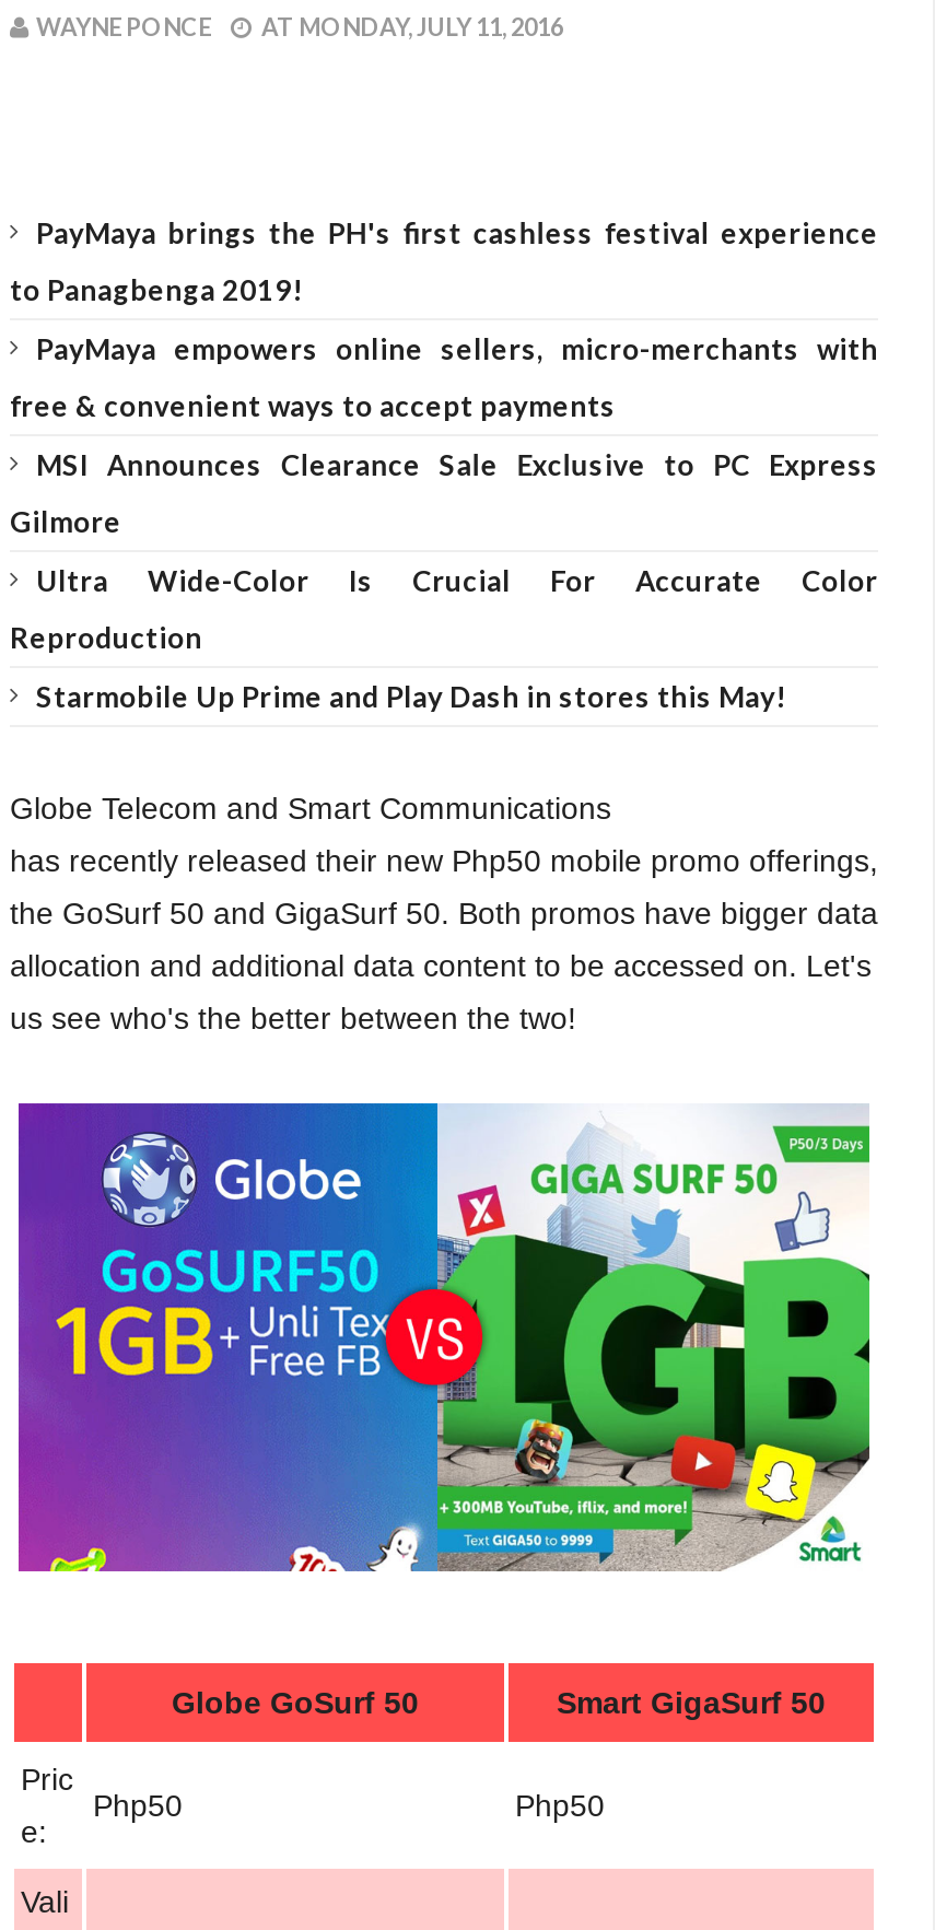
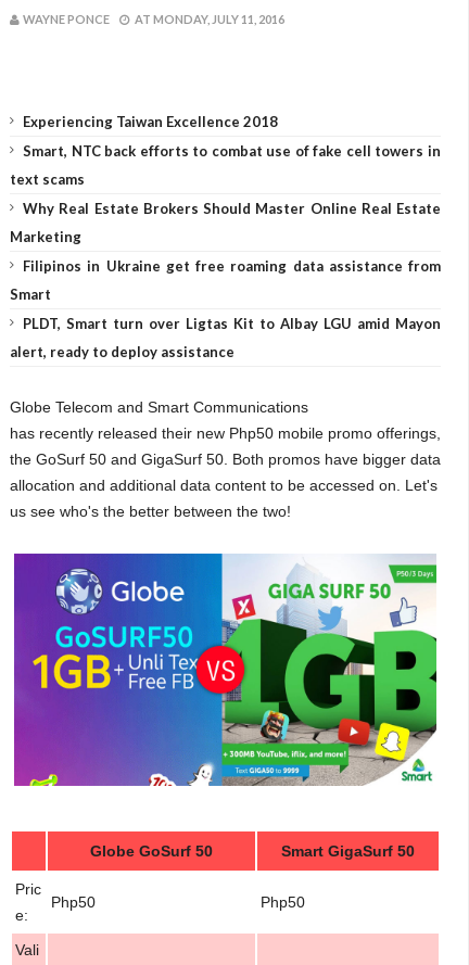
[36,215,878,250] PayMaya brings the PH's first cashless festival experience -> [23,113,278,130] Experiencing Taiwan Excellence 2018
[10,272,303,307] to Panagbenga 2019! -> [23,142,441,160] Smart, NTC back efforts to combat use of fake cell towers in
[36,331,878,366] PayMaya empowers online sellers, micro-merchants with -> [10,170,85,188] text scams
[10,388,616,423] free & convenient ways to accept payments -> [23,200,441,217] Why Real Estate Brokers Should Master Online Real Estate
[36,447,878,482] MSI Announces Clearance Sale Exclusive to PC Express -> [10,228,81,245] Marketing
[10,504,121,539] Gilmore -> [23,257,441,275] Filipinos in Ukraine get free roaming data assistance from
[36,563,878,598] Ultra Wide-Color Is Crucial For Accurate Color -> [10,285,51,303] Smart
[10,620,202,655] Reproduction -> [23,315,441,332] PLDT, Smart turn over Ligtas Kit to Albay LGU amid Mayon
[36,679,786,714] Starmobile Up Prime and Play Dash in stores this May! -> [10,343,234,360] alert, ready to deploy assistance

